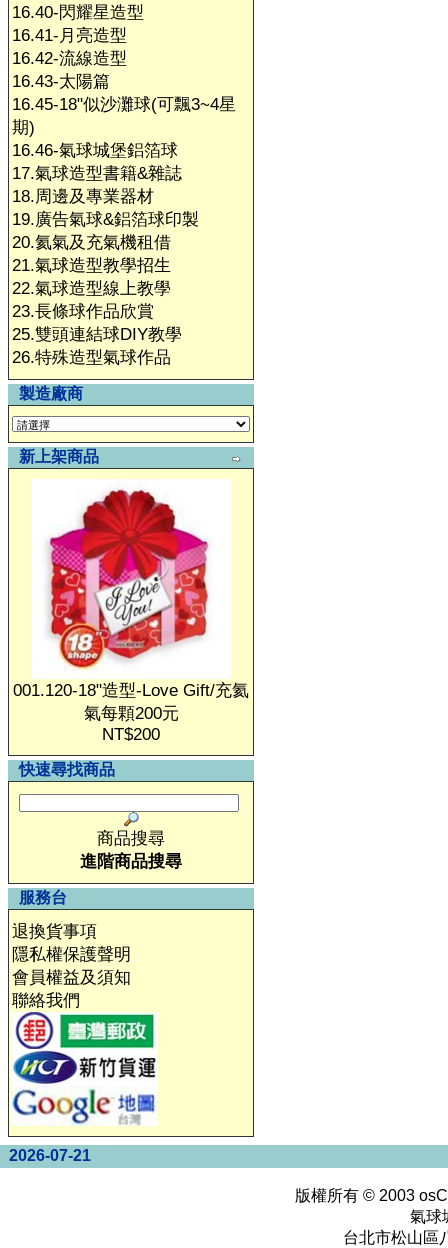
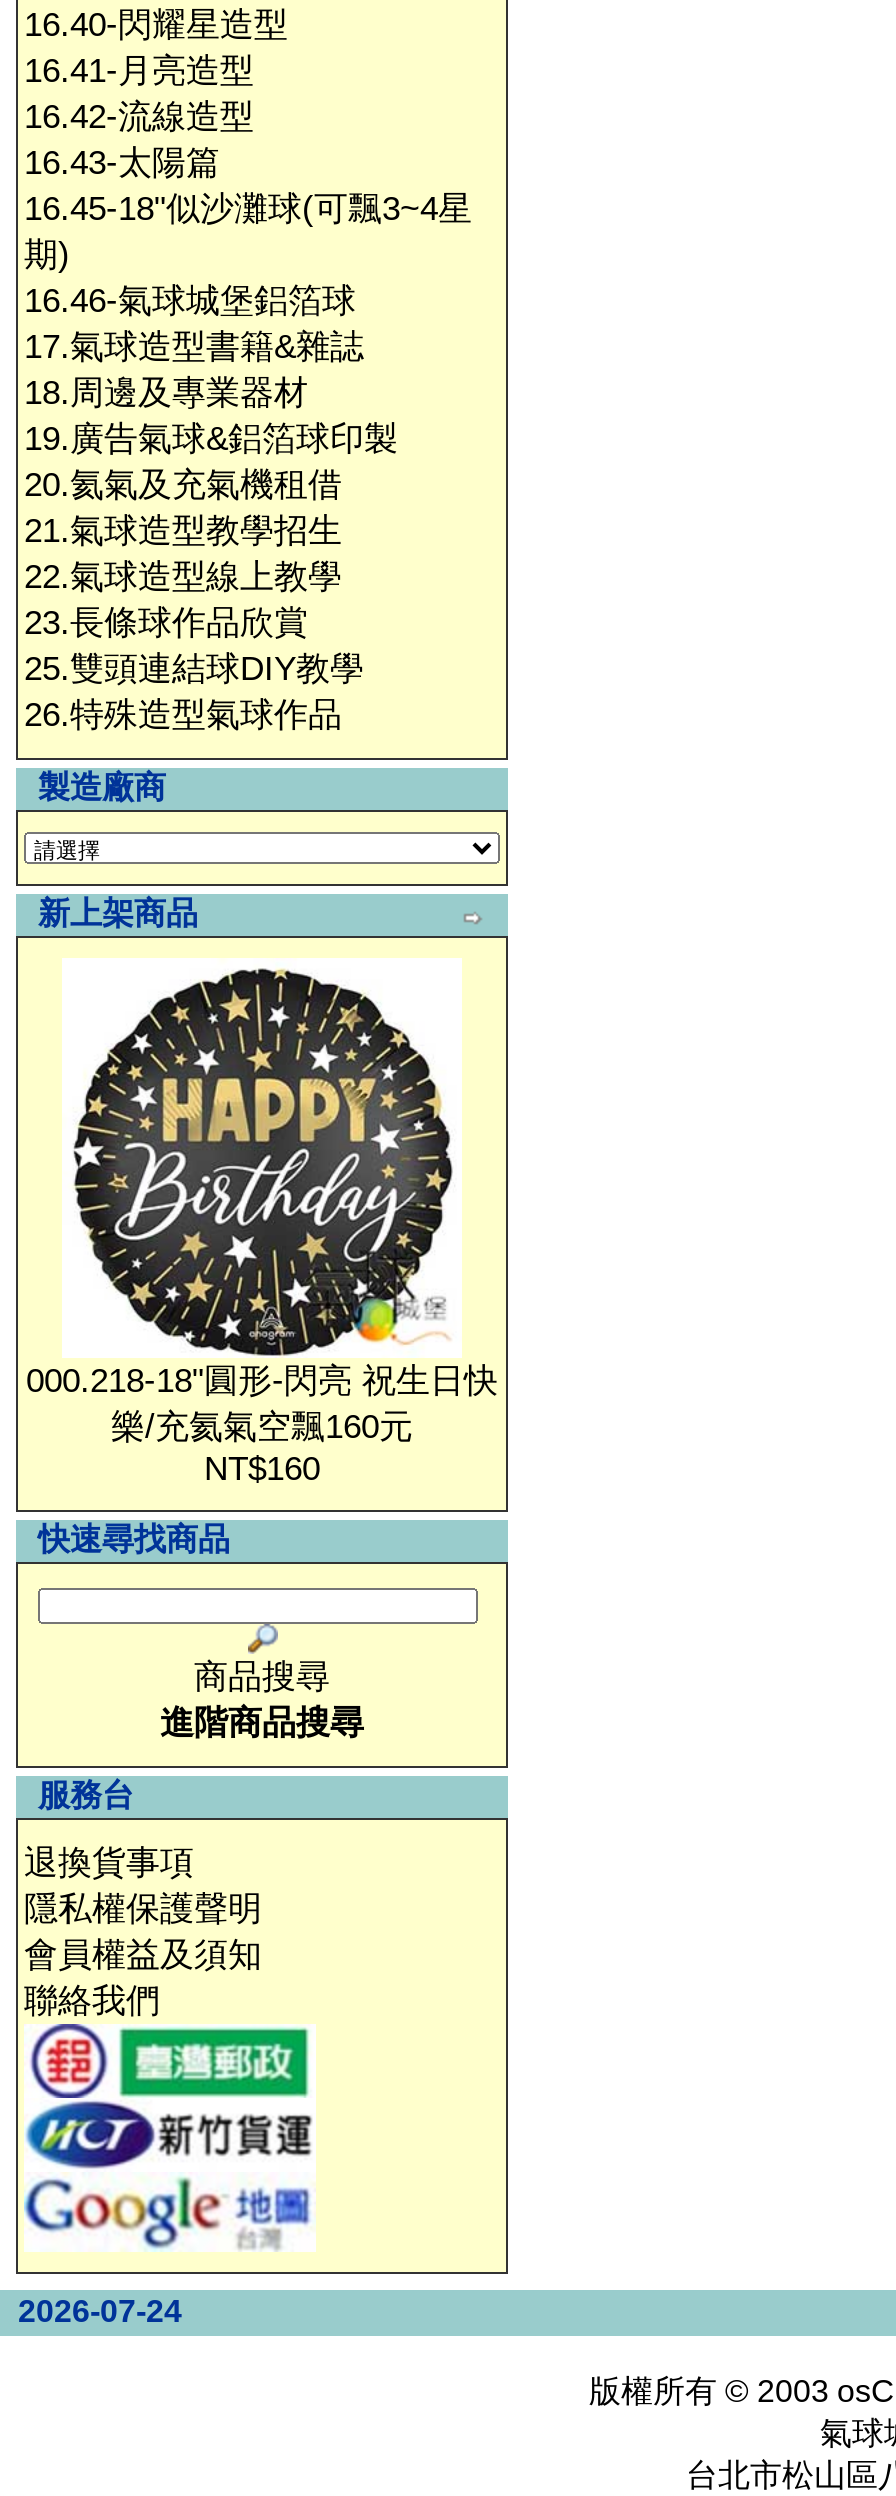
[13,484,249,744] [image] | 001.120-18"造型-Love Gift/充氦 | 氣每顆200元 | NT$200 -> [26,966,498,1488] [image] | 000.218-18"圓形-閃亮 祝生日快 | 樂/充氦氣空飄160元 | NT$160
[1,1147,99,1164] 2026-07-21 -> [2,2294,198,2328] 2026-07-24

